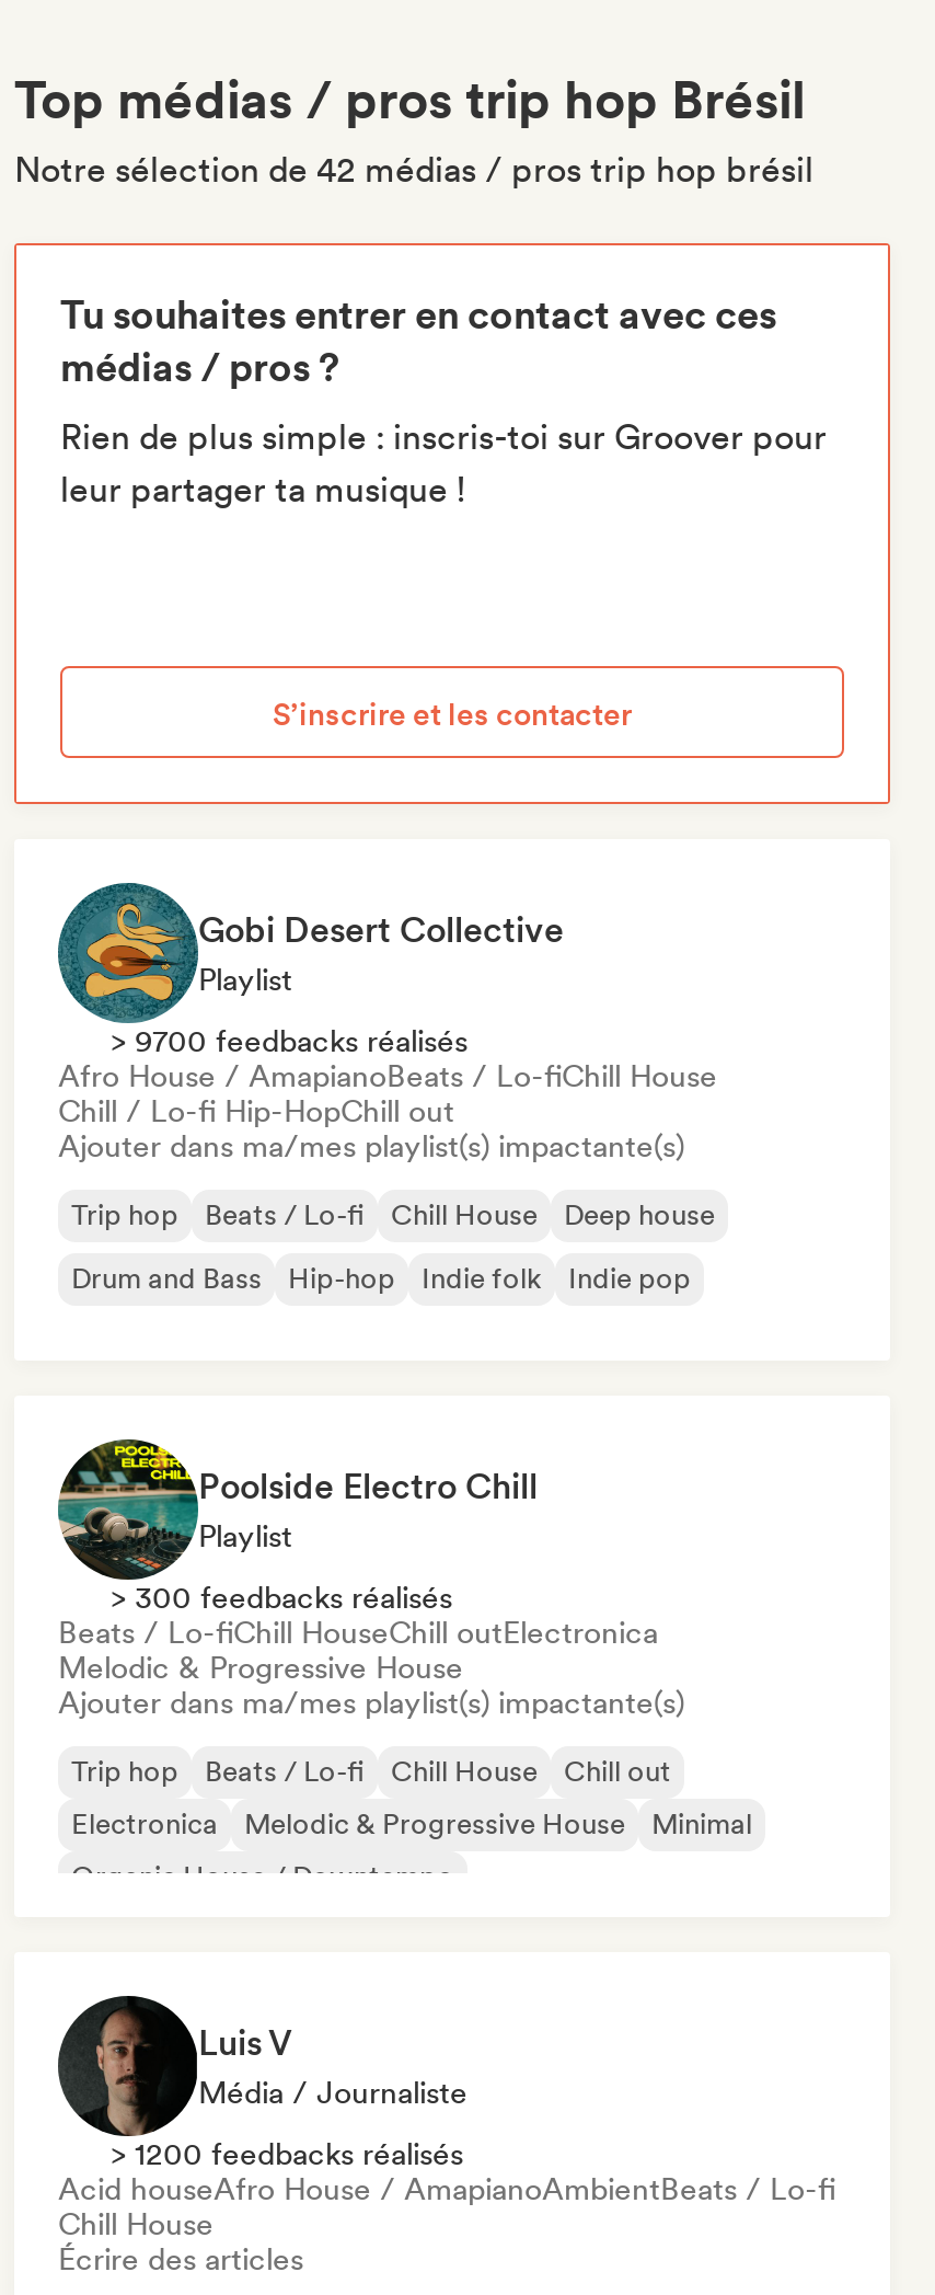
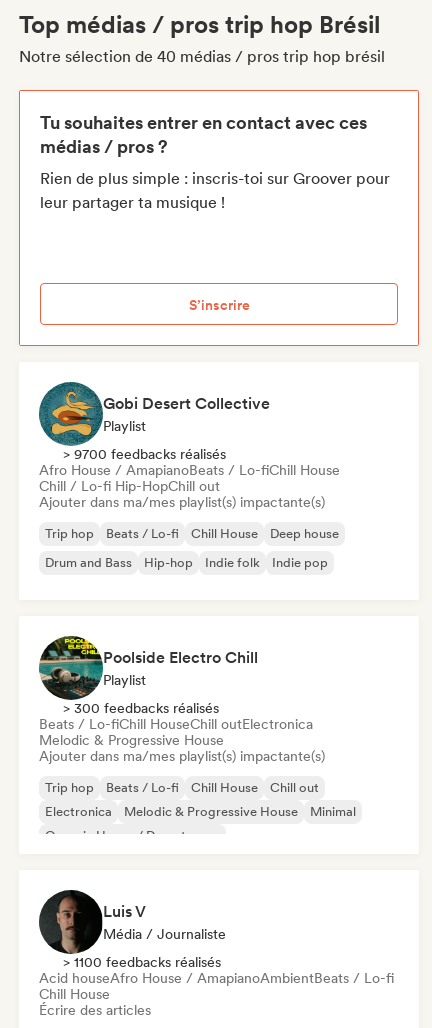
[14,149,813,191] Notre sélection de 42 médias / pros trip hop brésil -> [19,47,385,66] Notre sélection de 40 médias / pros trip hop brésil
[273,696,632,731] S’inscrire et les contacter -> [188,296,249,312] S’inscrire
[111,2136,463,2171] > 1200 feedbacks réalisés -> [63,954,221,970] > 1100 feedbacks réalisés

